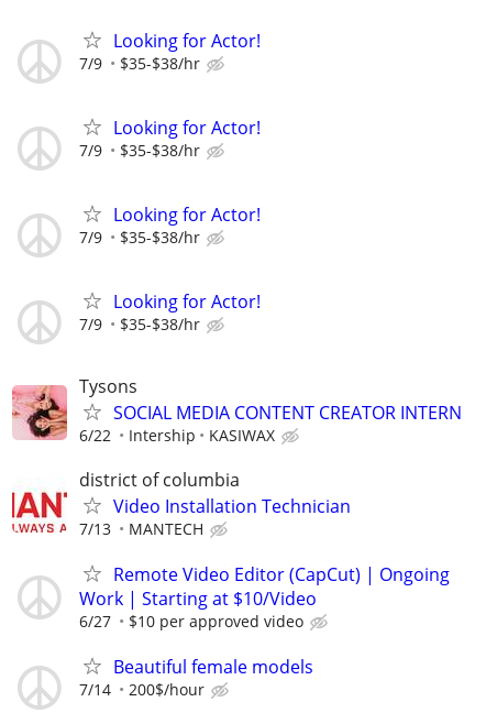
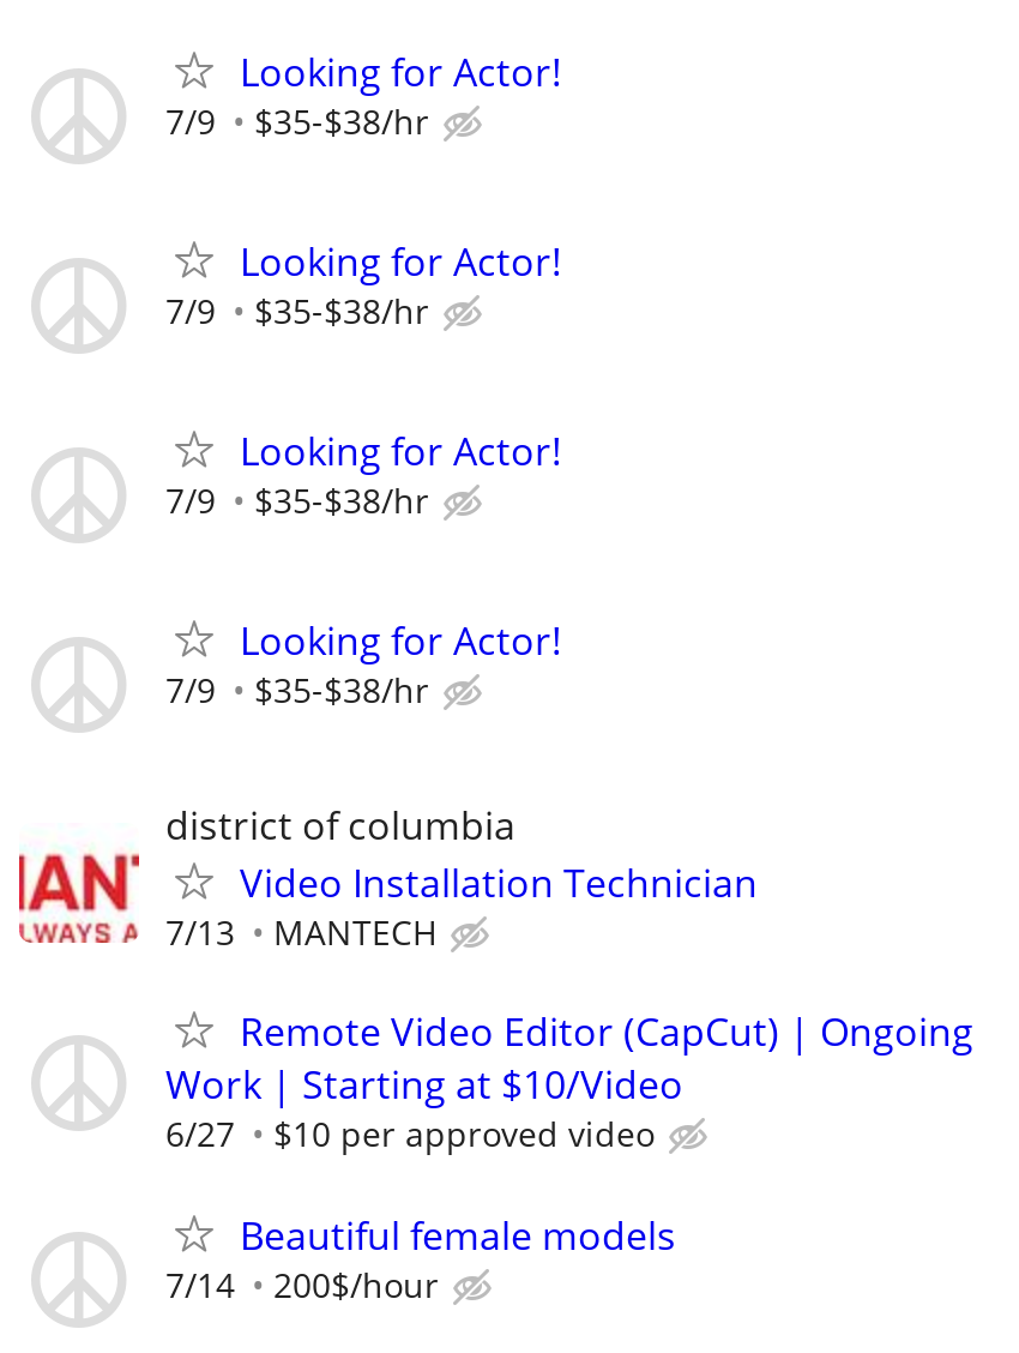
[11,375,462,446] [image] | Tysons | SOCIAL MEDIA CONTENT CREATOR INTERN | 6/22 | Intership | KASIWAX -> none

